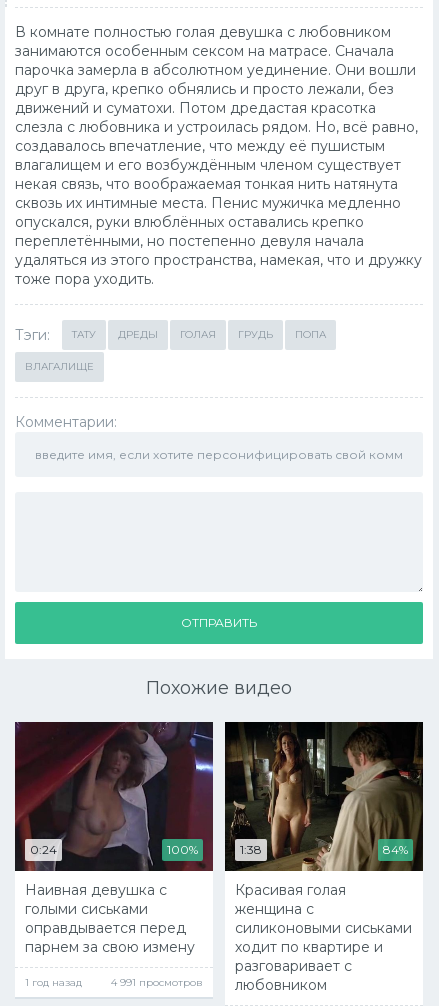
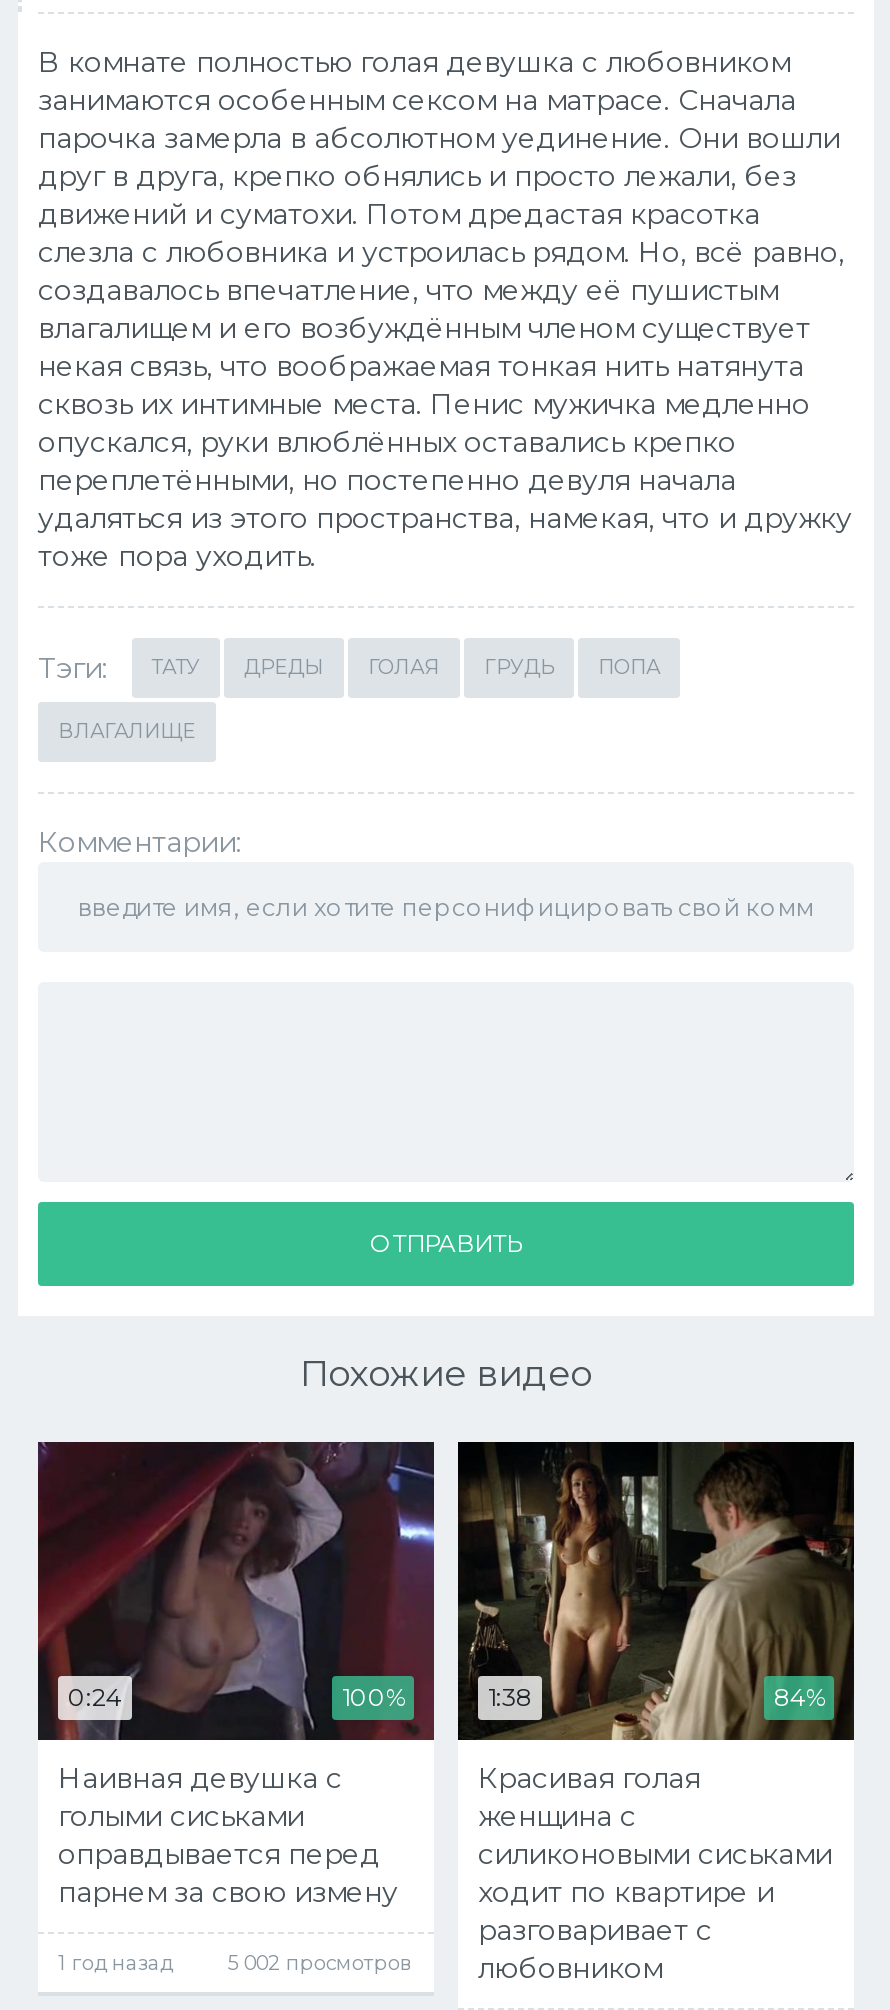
[111,976,203,989] 4 991 просмотров -> [228,1950,414,1976] 5 002 просмотров

